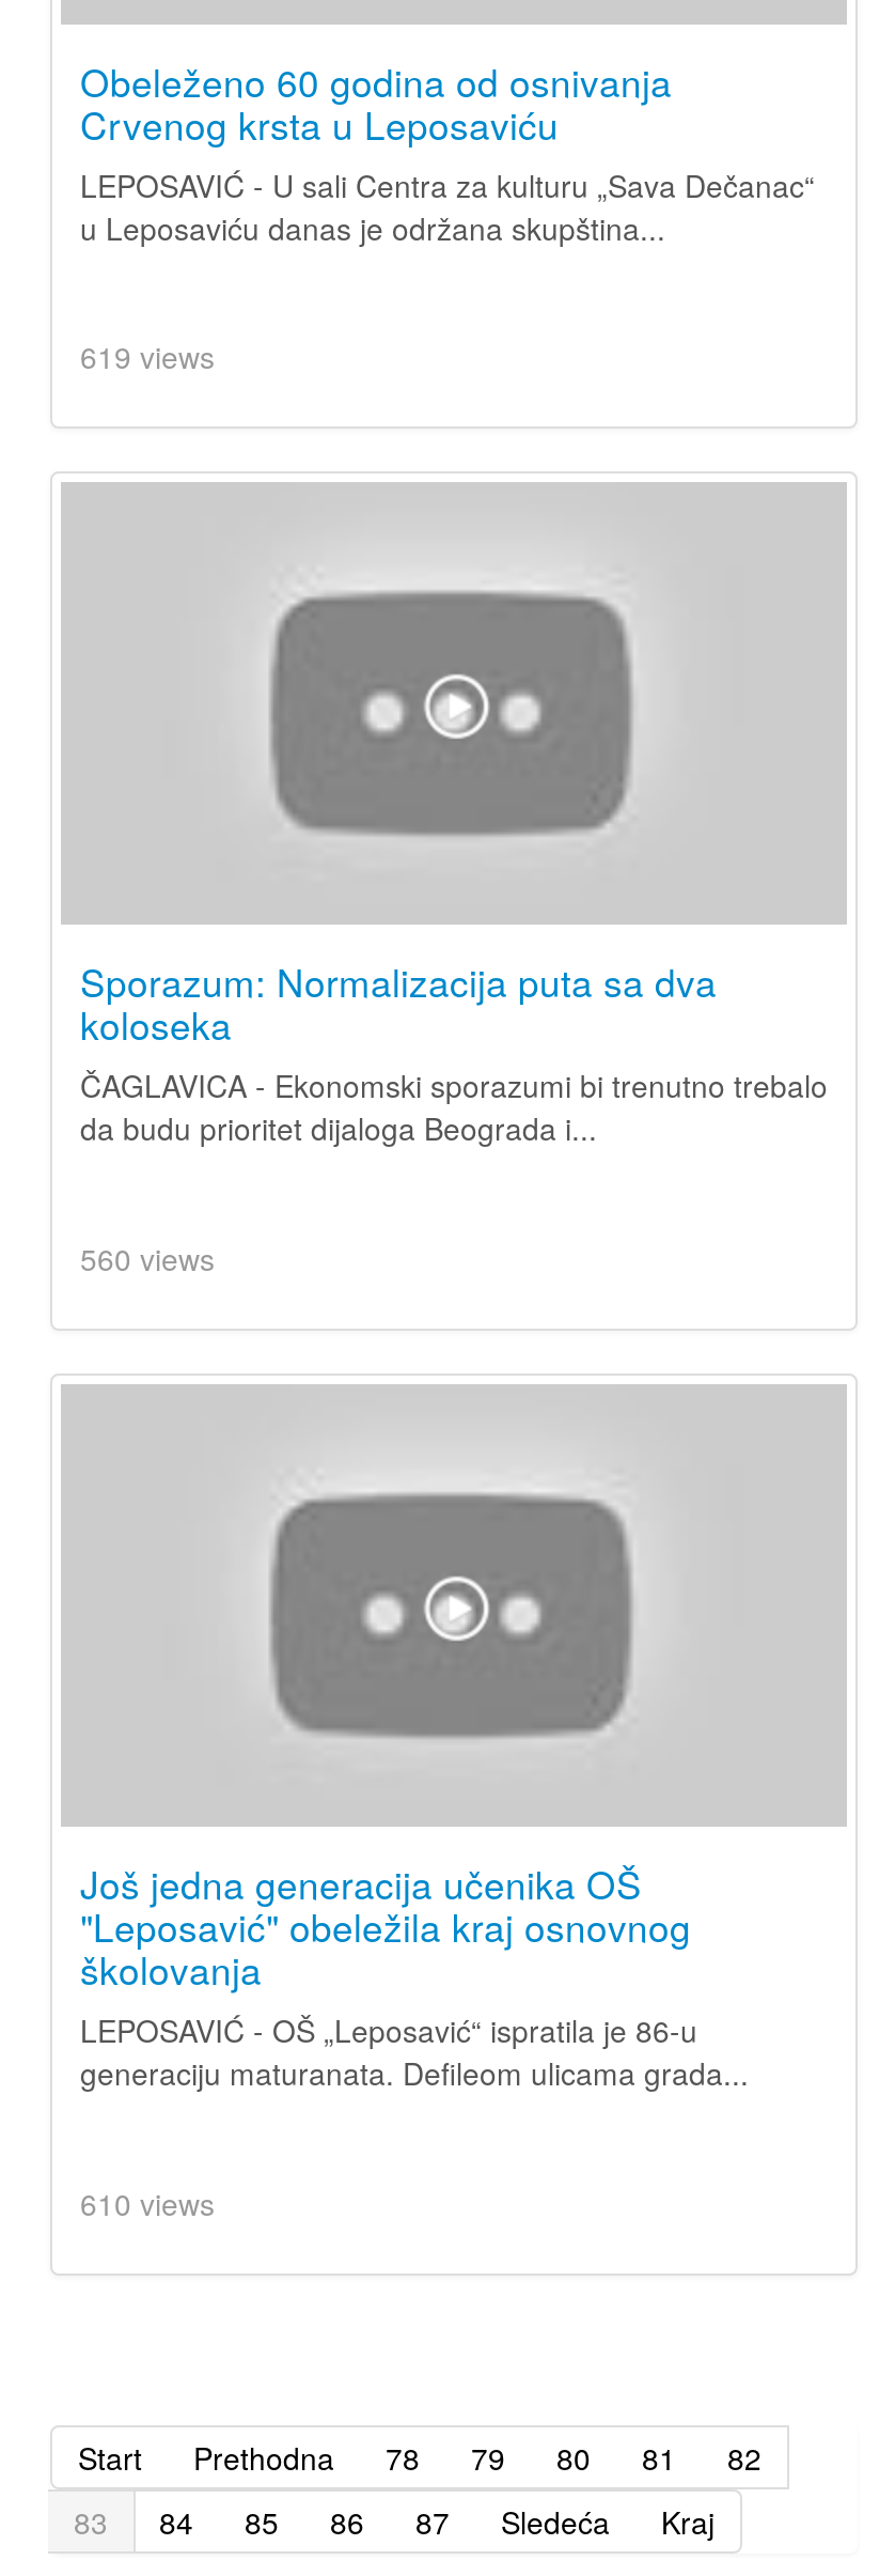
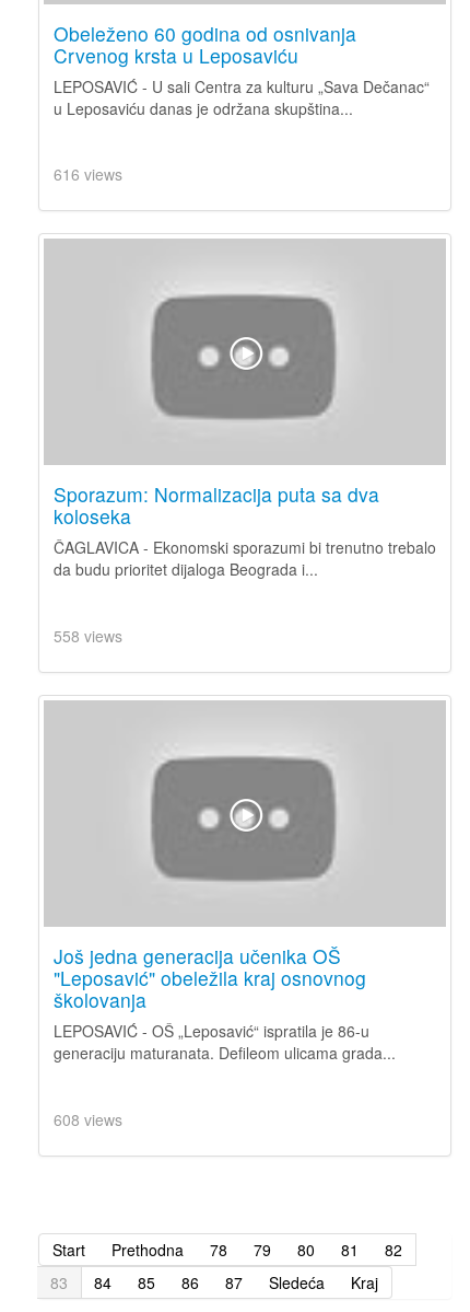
[80,335,215,378] 619 views -> [54,163,122,185] 616 views
[80,1237,215,1280] 560 views -> [54,625,122,647] 558 views
[80,2182,215,2224] 610 views -> [54,1108,122,1130] 608 views

